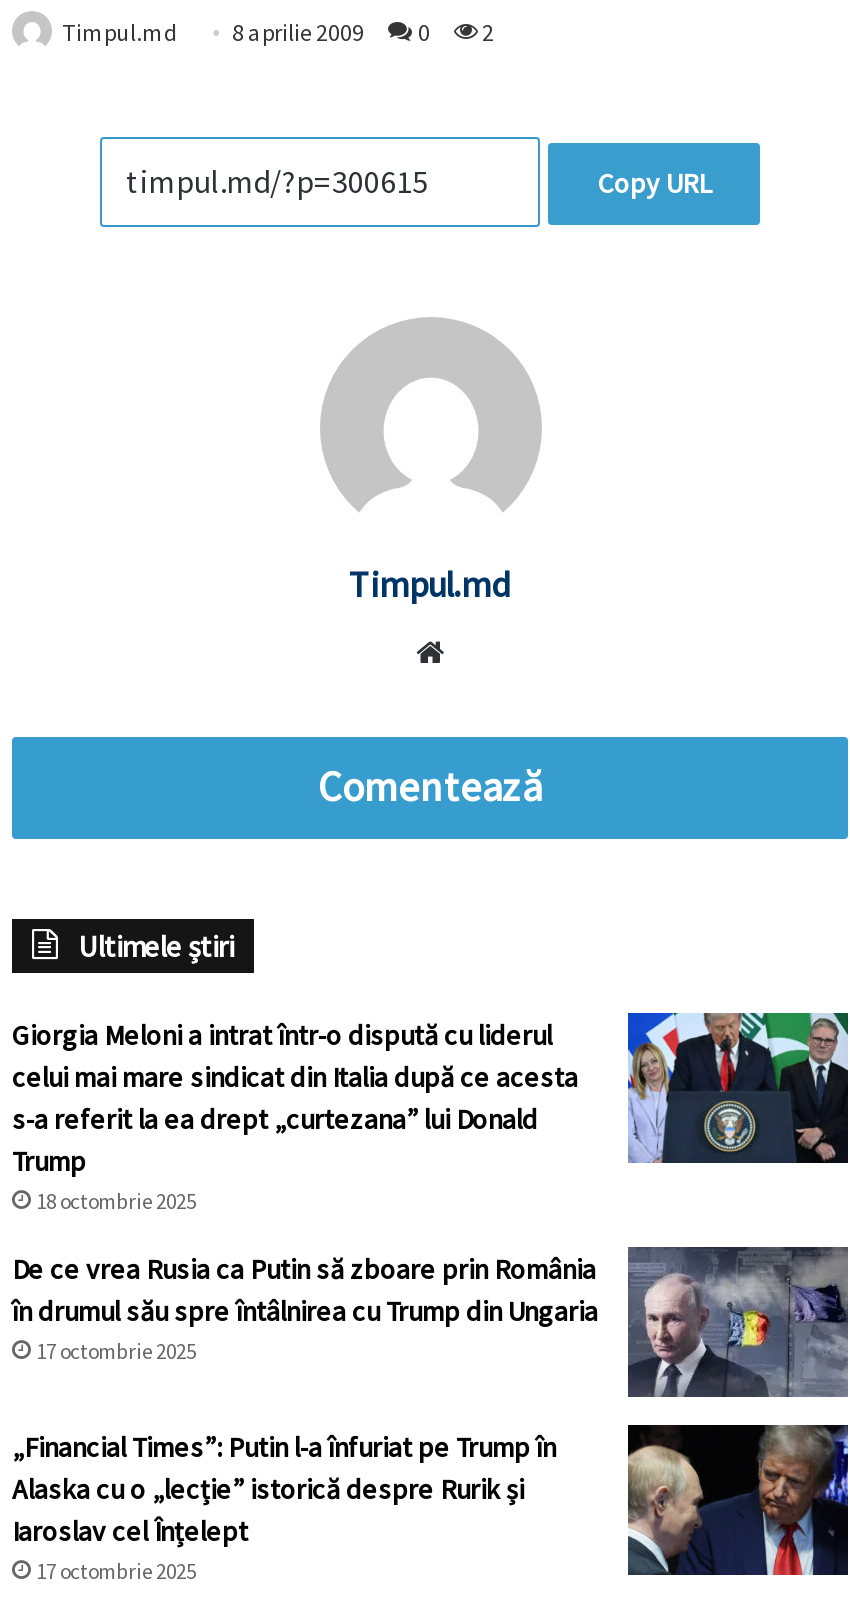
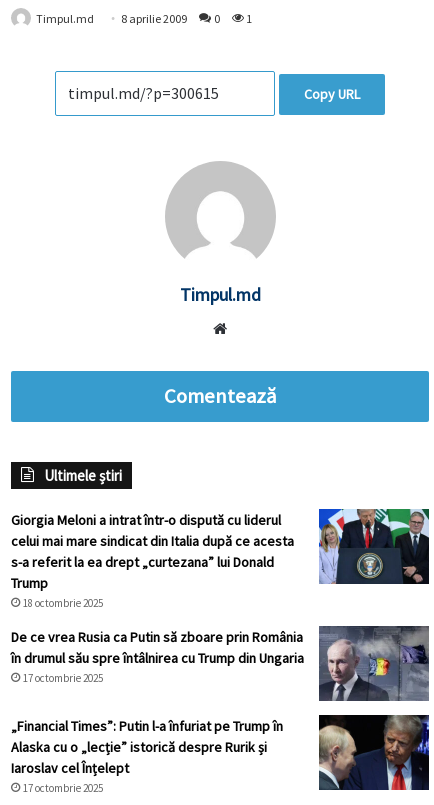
[62,18,494,48] Timpul.md 8 aprilie 2009 0 2 -> [36,11,252,26] Timpul.md 8 aprilie 2009 0 1

